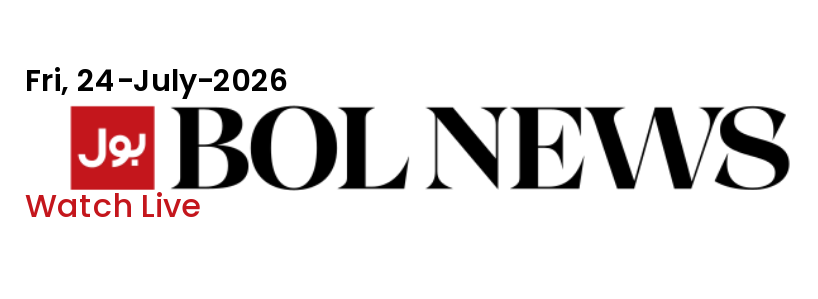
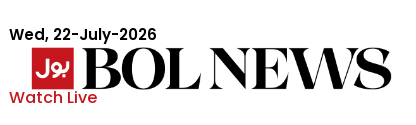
[25,59,289,101] Fri, 24-July-2026 -> [9,24,157,45] Wed, 22-July-2026

